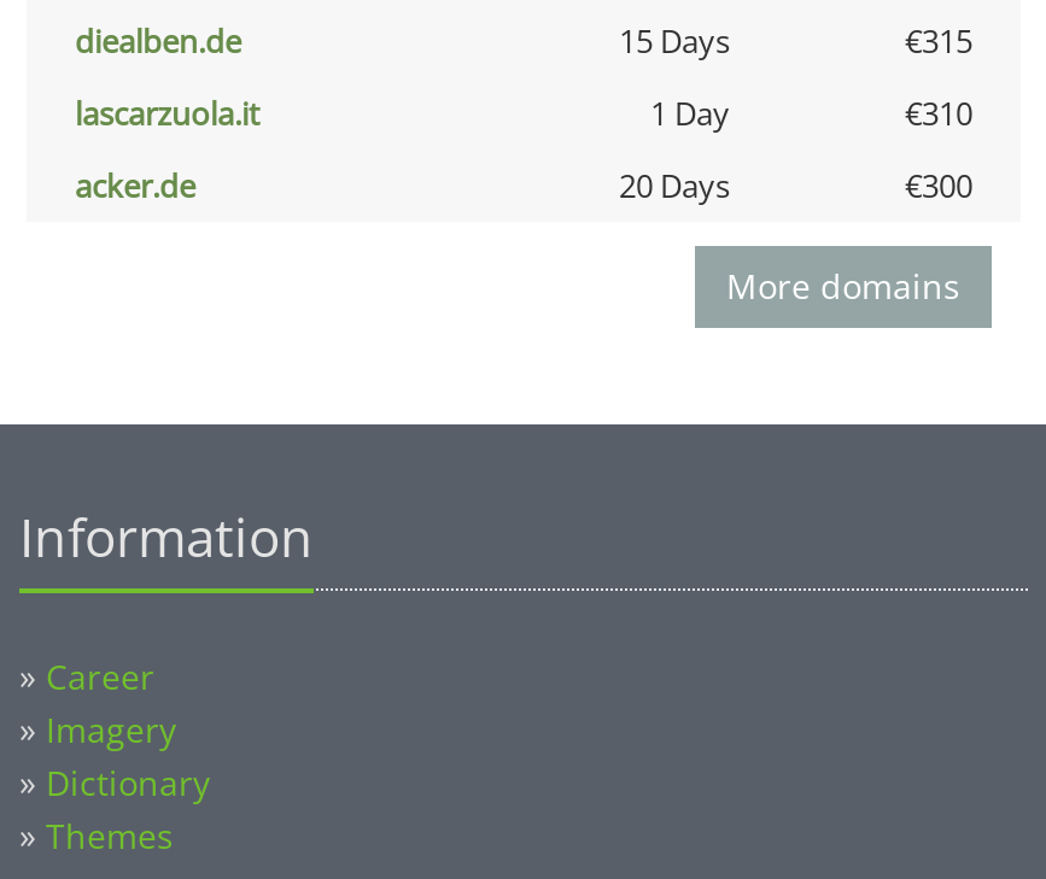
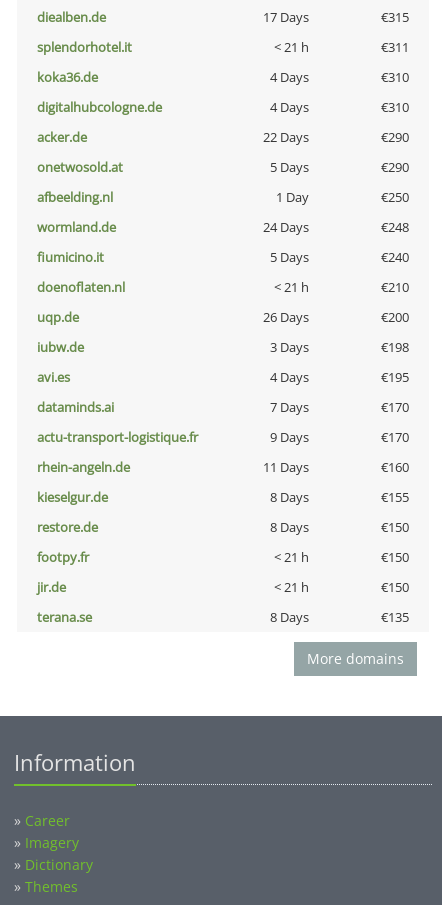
[619,18,730,61] 15 Days -> [262,7,308,25] 17 Days
[75,90,730,134] lascarzuola.it | 1 Day -> [37,37,409,115] splendorhotel.it | < 21 h | €311 | koka36.de | 4 Days | €310 | digitalhubcologne.de | 4 Days
[619,163,972,206] 20 Days | €300 -> [37,127,409,625] 22 Days | €290 | onetwosold.at | 5 Days | €290 | afbeelding.nl | 1 Day | €250 | wormland.de | 24 Days | €248 | fiumicino.it | 5 Days | €240 | doenoflaten.nl | < 21 h | €210 | uqp.de | 26 Days | €200 | iubw.de | 3 Days | €198 | avi.es | 4 Days | €195 | dataminds.ai | 7 Days | €170 | actu-transport-logistique.fr | 9 Days | €170 | rhein-angeln.de | 11 Days | €160 | kieselgur.de | 8 Days | €155 | restore.de | 8 Days | €150 | footpy.fr | < 21 h | €150 | jir.de | < 21 h | €150 | terana.se | 8 Days | €135

